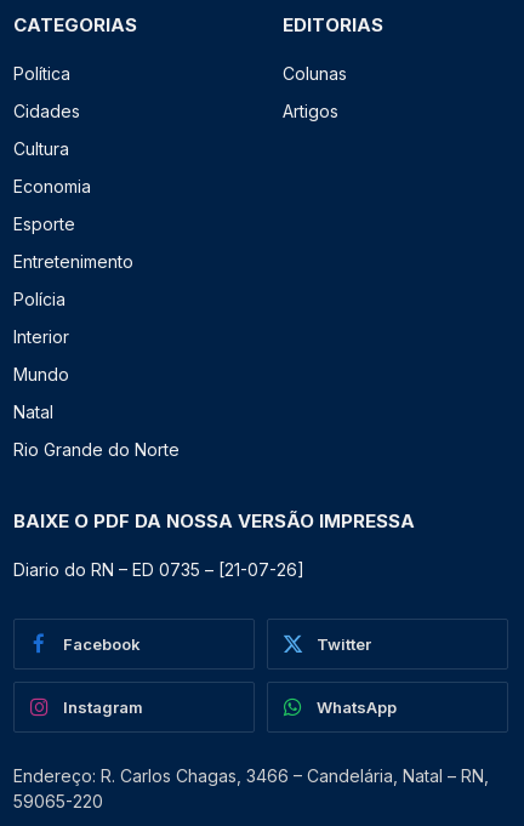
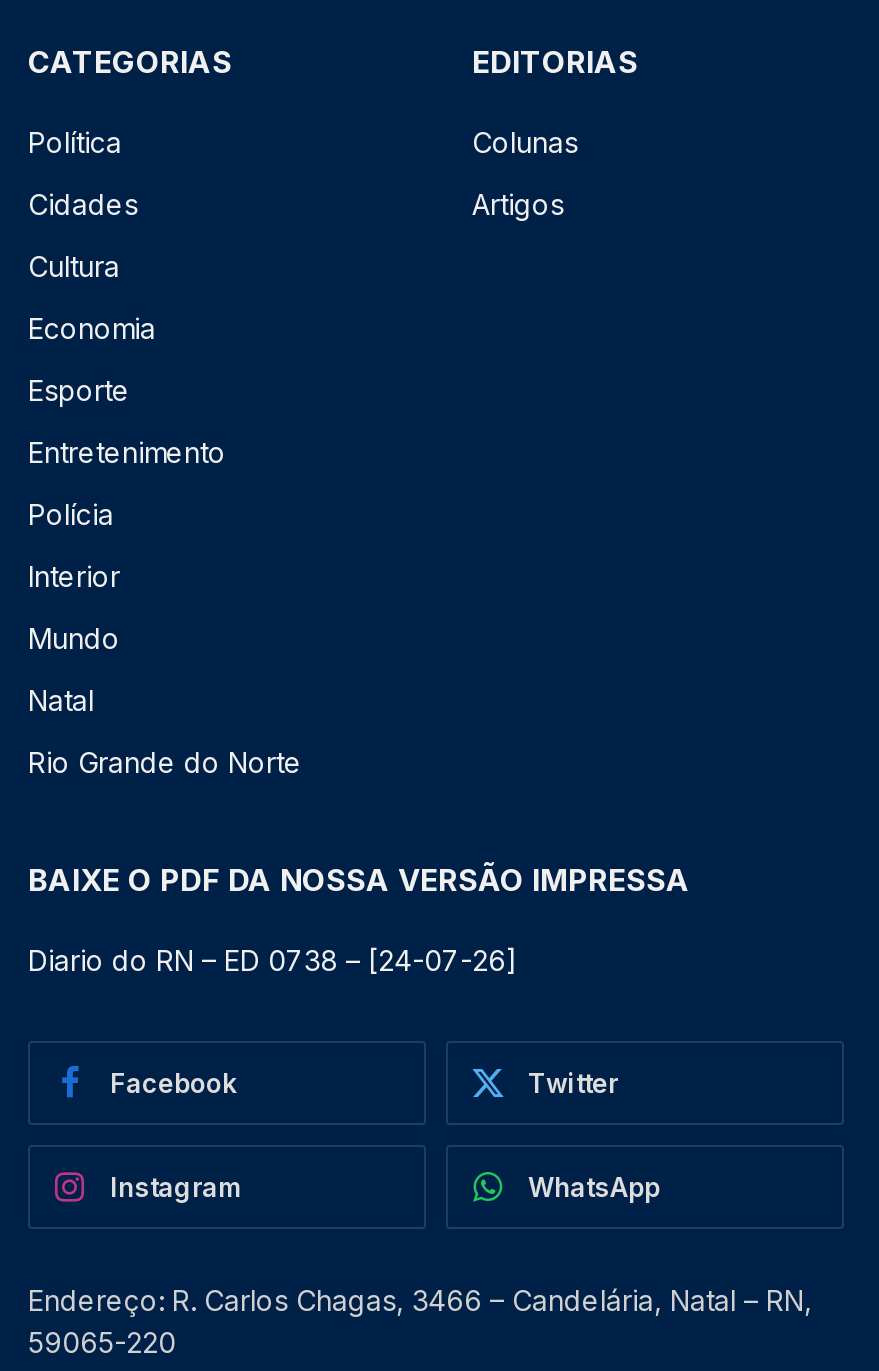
[13,560,304,580] Diario do RN – ED 0735 – [21-07-26] -> [28,944,518,978] Diario do RN – ED 0738 – [24-07-26]

